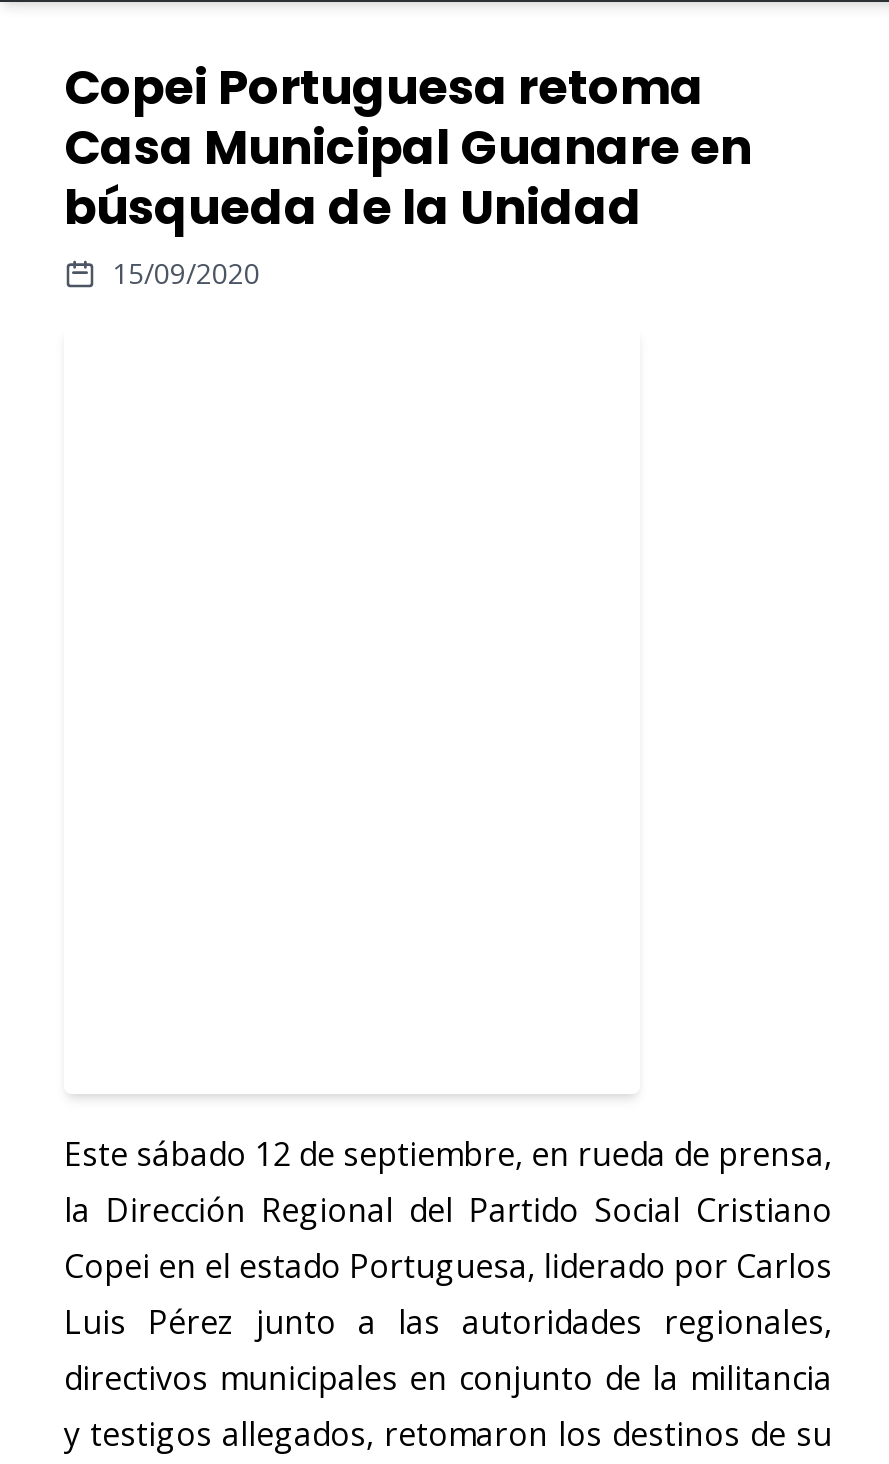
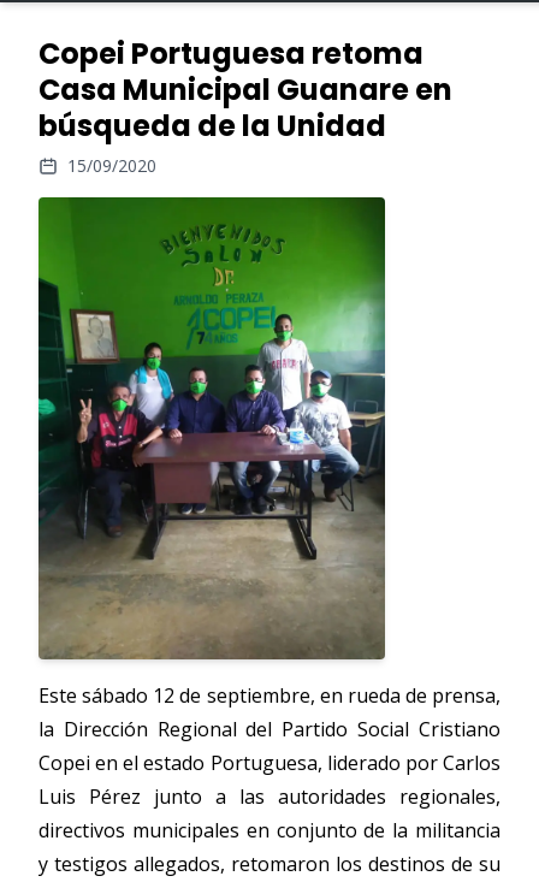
none -> [37,196,386,661] [image]

